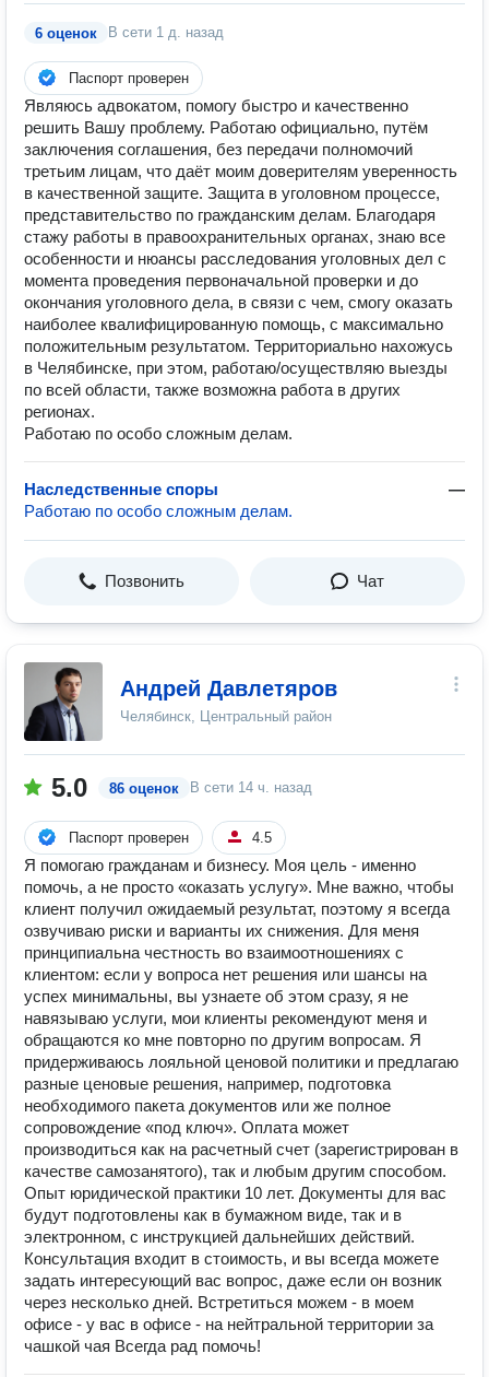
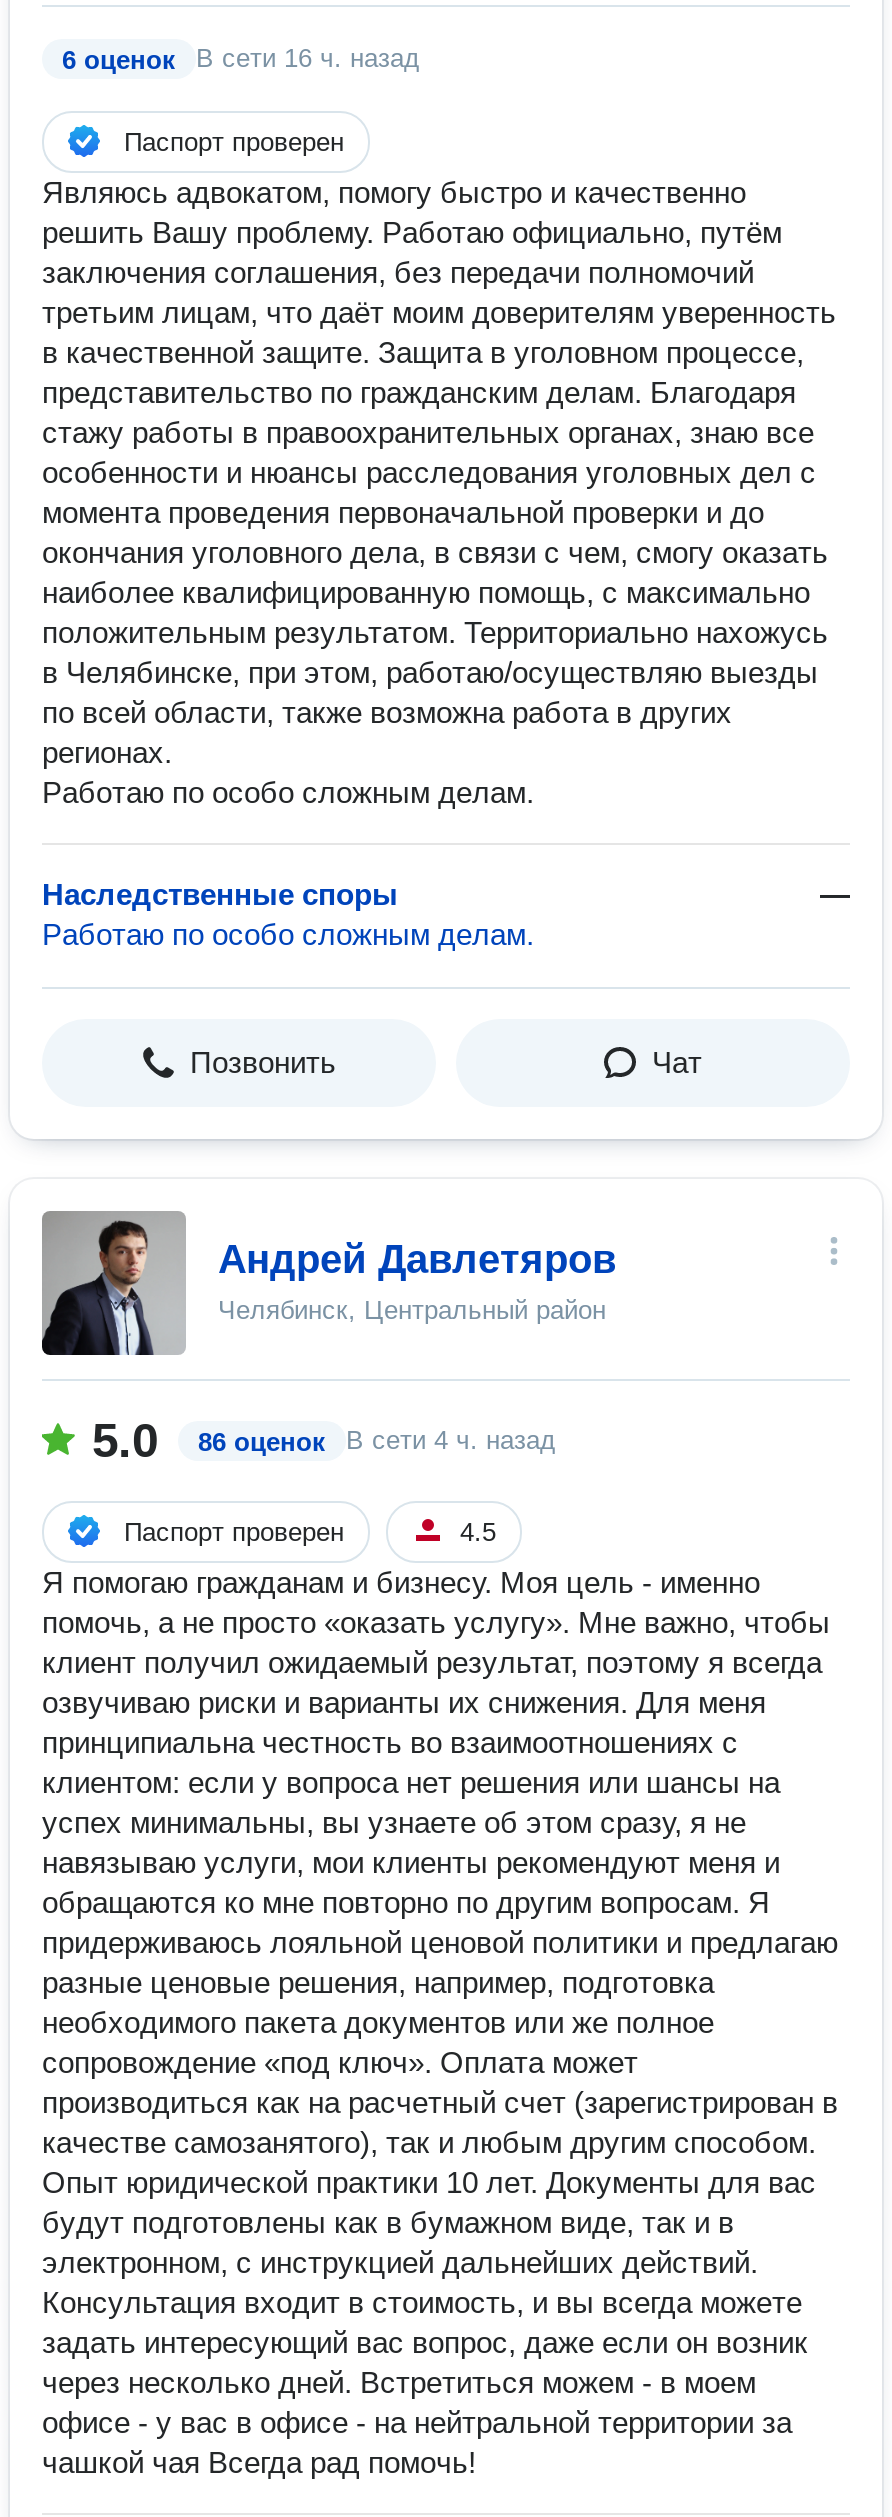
[35,24,224,42] 6 оценок В сети 1 д. назад -> [62,43,420,75] 6 оценок В сети 16 ч. назад
[51,773,312,802] 5.0 86 оценок В сети 14 ч. назад -> [92,1413,556,1467] 5.0 86 оценок В сети 4 ч. назад

